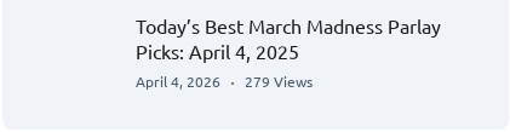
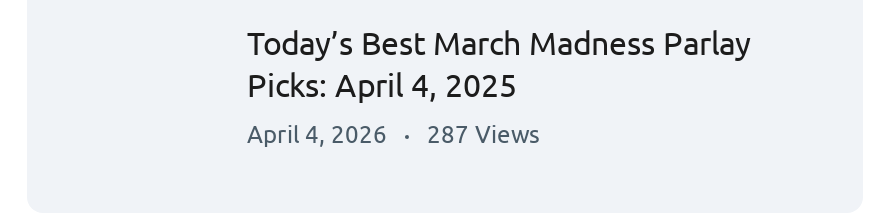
[136,72,313,91] April 4, 2026 279 Views -> [247,116,539,148] April 4, 2026 287 Views

